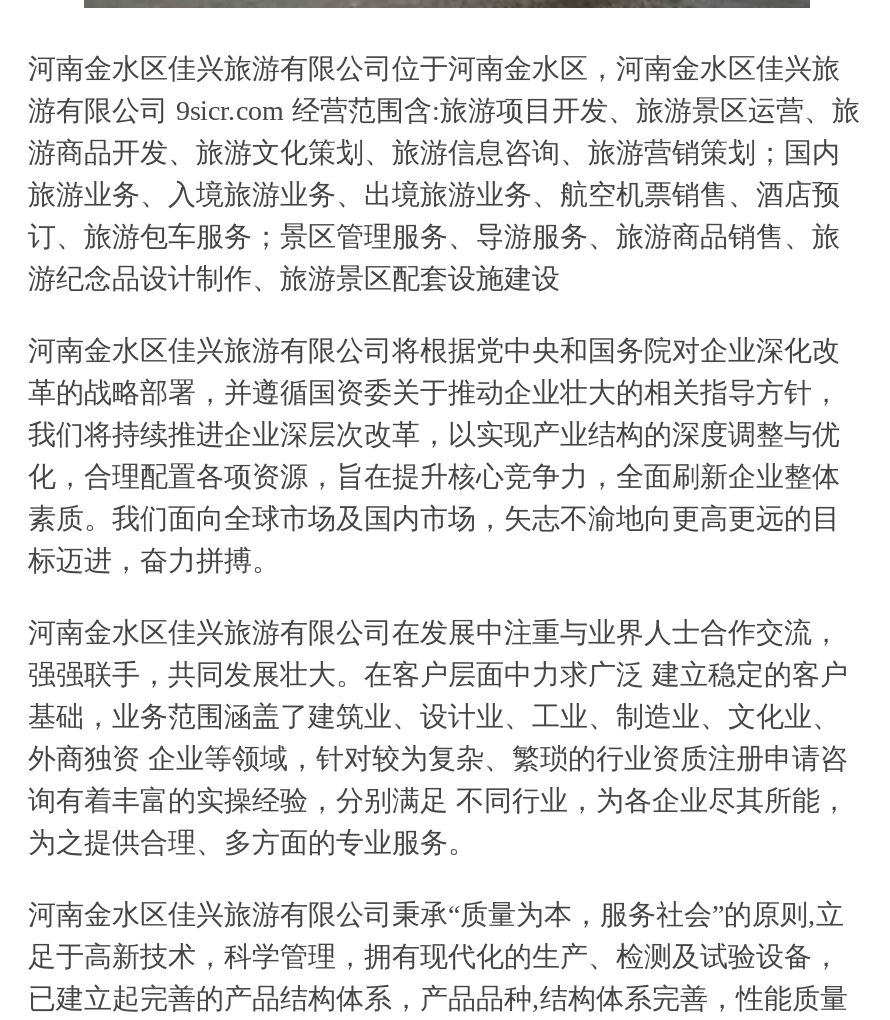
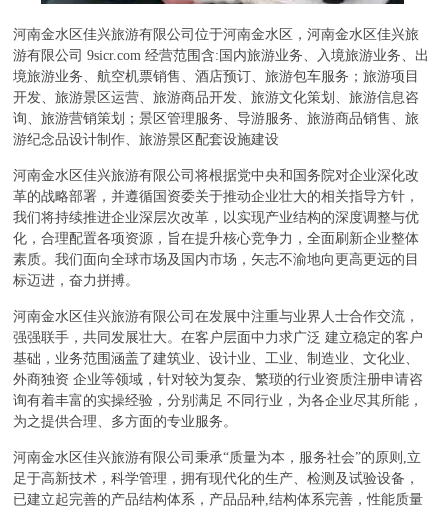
[28,96,860,252] 游有限公司 9sicr.com 经营范围含:旅游项目开发、旅游景区运营、旅 | 游商品开发、旅游文化策划、旅游信息咨询、旅游营销策划；国内 | 旅游业务、入境旅游业务、出境旅游业务、航空机票销售、酒店预 | 订、旅游包车服务；景区管理服务、导游服务、旅游商品销售、旅 -> [13,48,429,126] 游有限公司 9sicr.com 经营范围含:国内旅游业务、入境旅游业务、出 | 境旅游业务、航空机票销售、酒店预订、旅游包车服务；旅游项目 | 开发、旅游景区运营、旅游商品开发、旅游文化策划、旅游信息咨 | 询、旅游营销策划；景区管理服务、导游服务、旅游商品销售、旅

